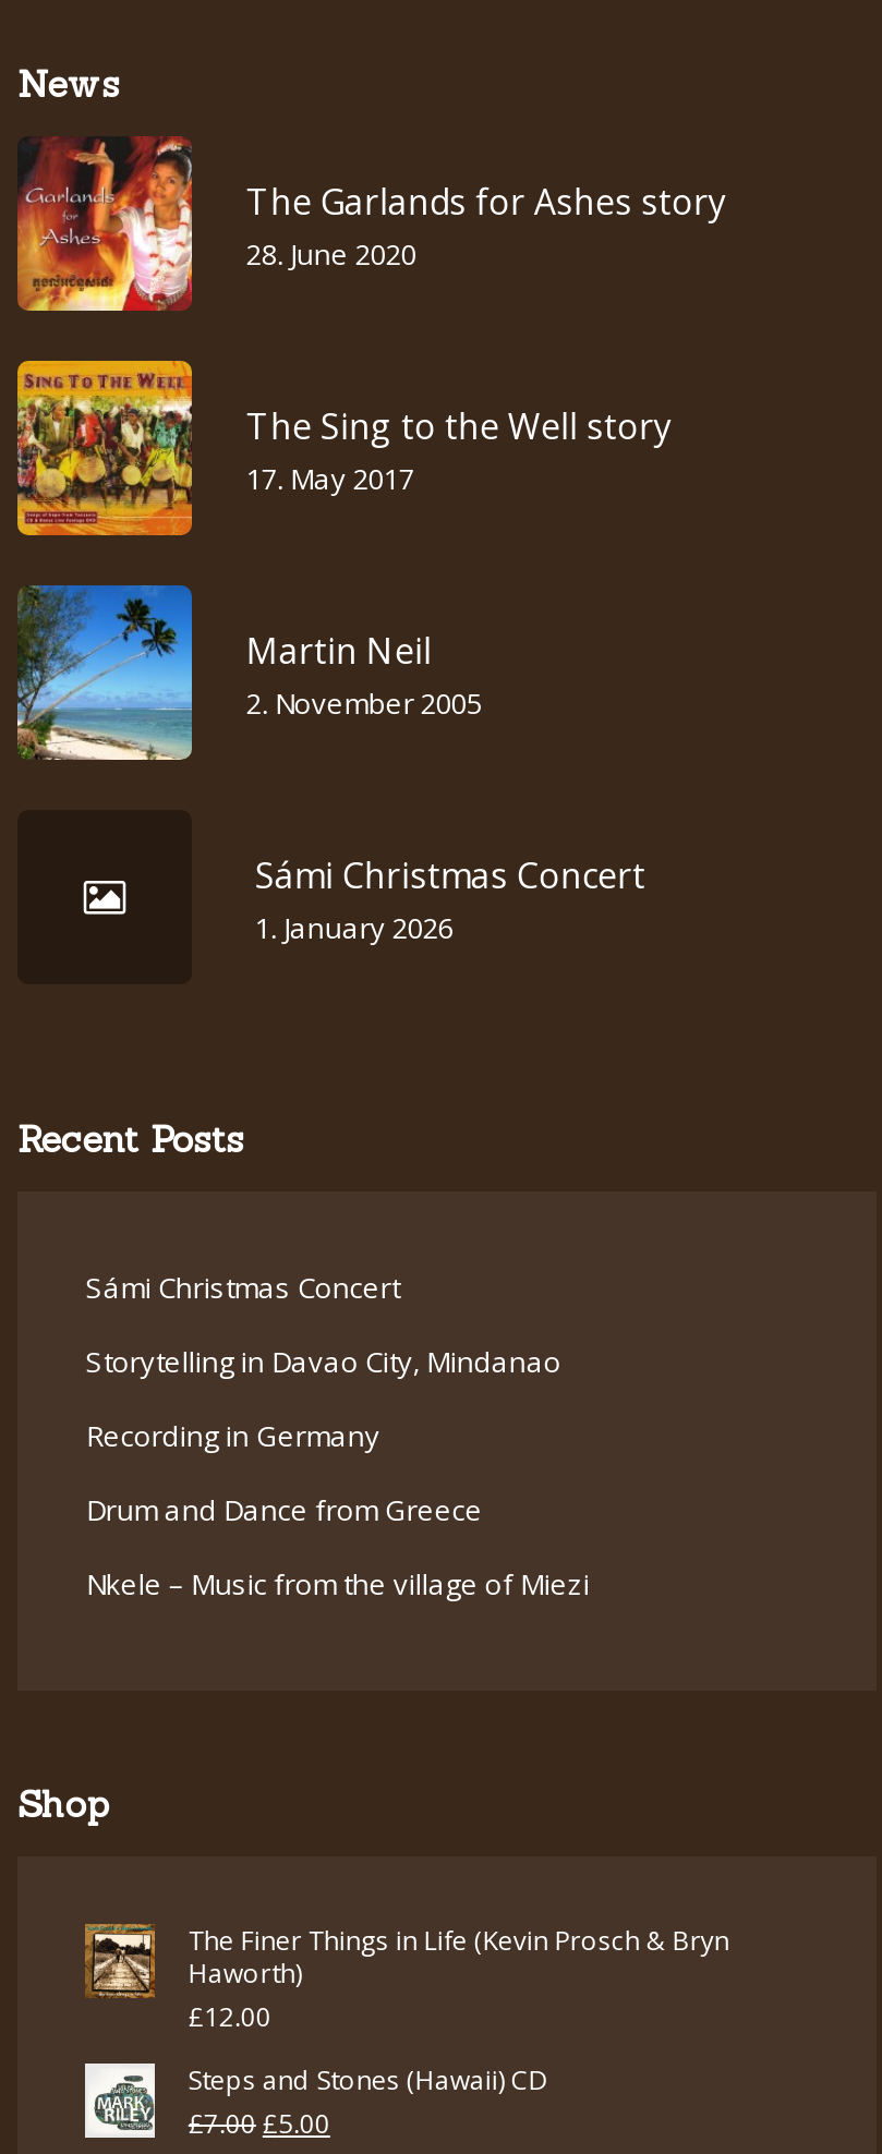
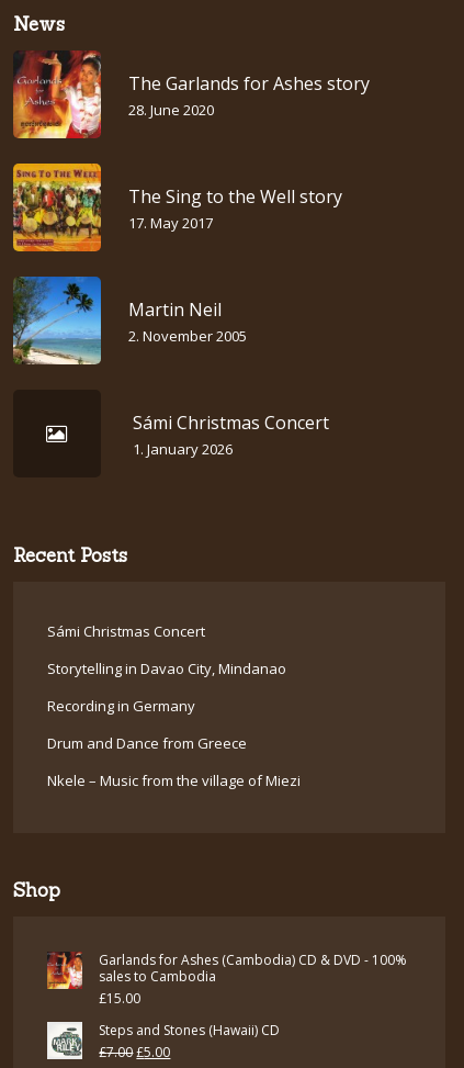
[83,1922,729,2036] [image] | The Finer Things in Life (Kevin Prosch & Bryn | Haworth) | £12.00 -> [47,950,407,1007] [image] | Garlands for Ashes (Cambodia) CD & DVD - 100% | sales to Cambodia | £15.00

